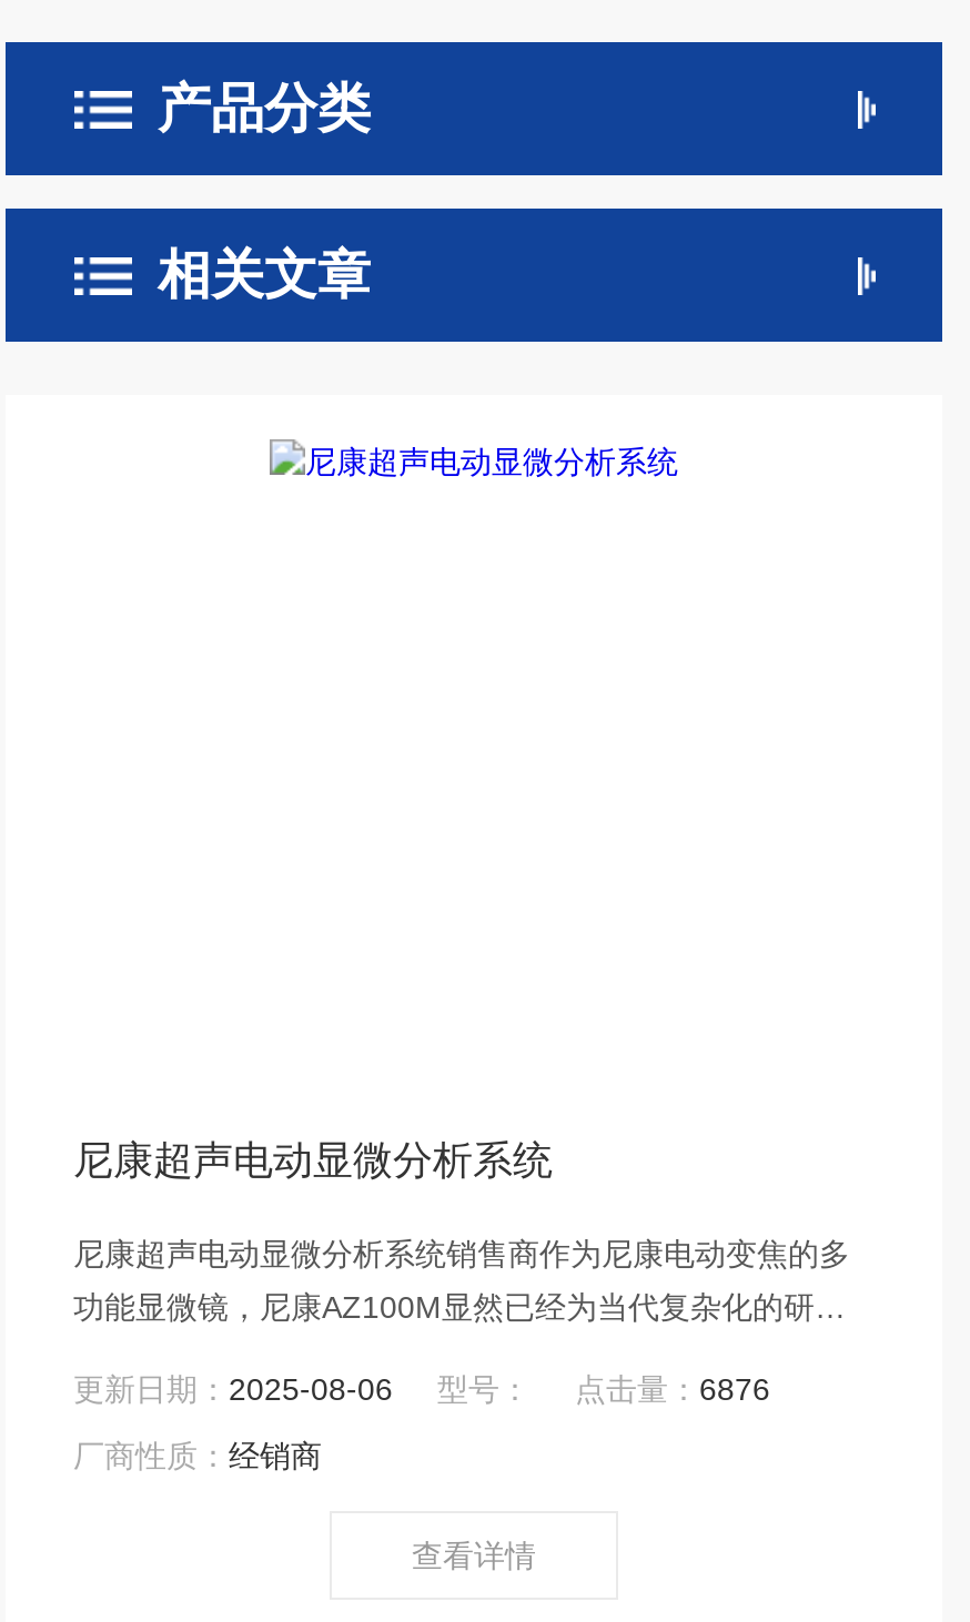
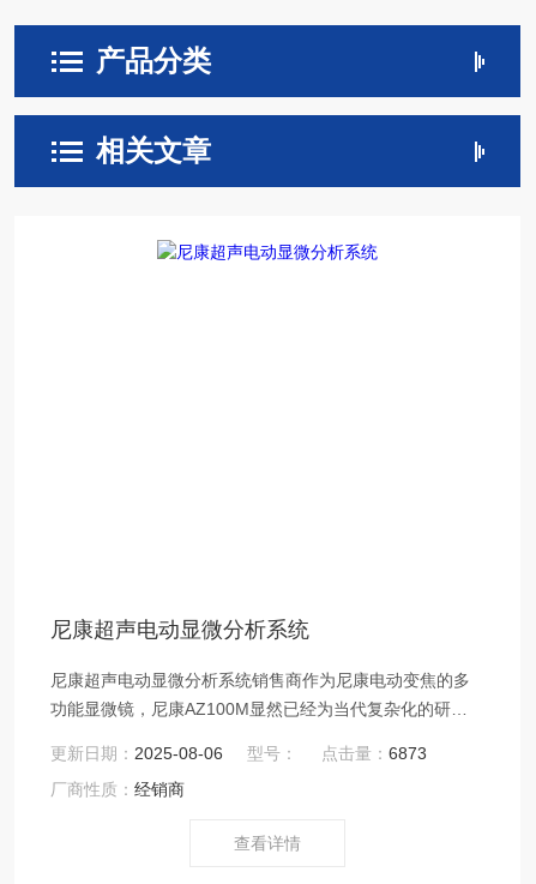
[73,1371,770,1407] 更新日期：2025-08-06 型号： 点击量：6876 -> [51,744,427,763] 更新日期：2025-08-06 型号： 点击量：6873

